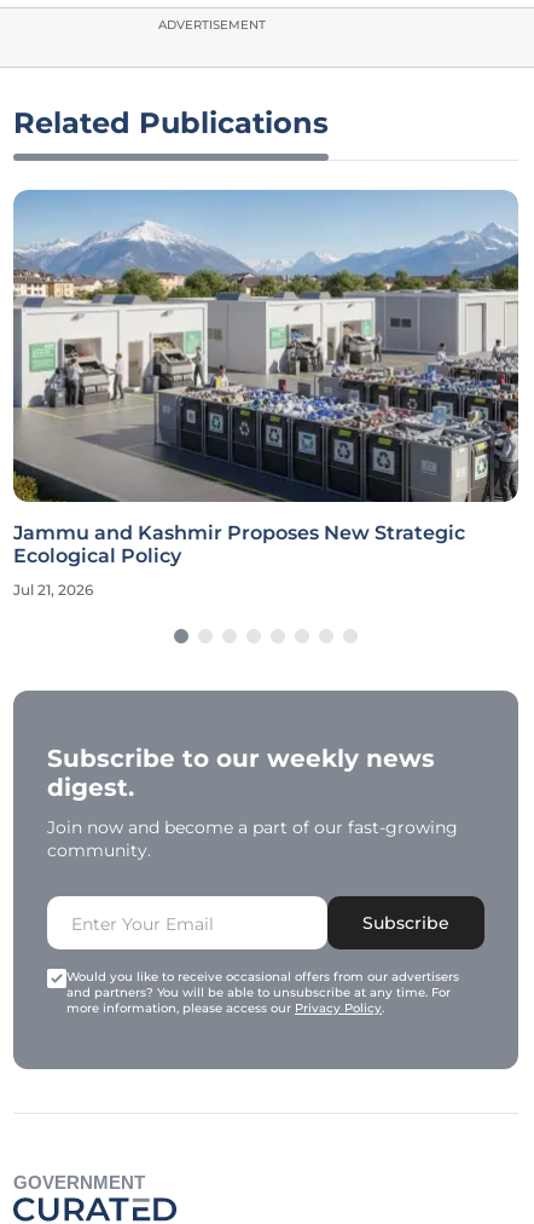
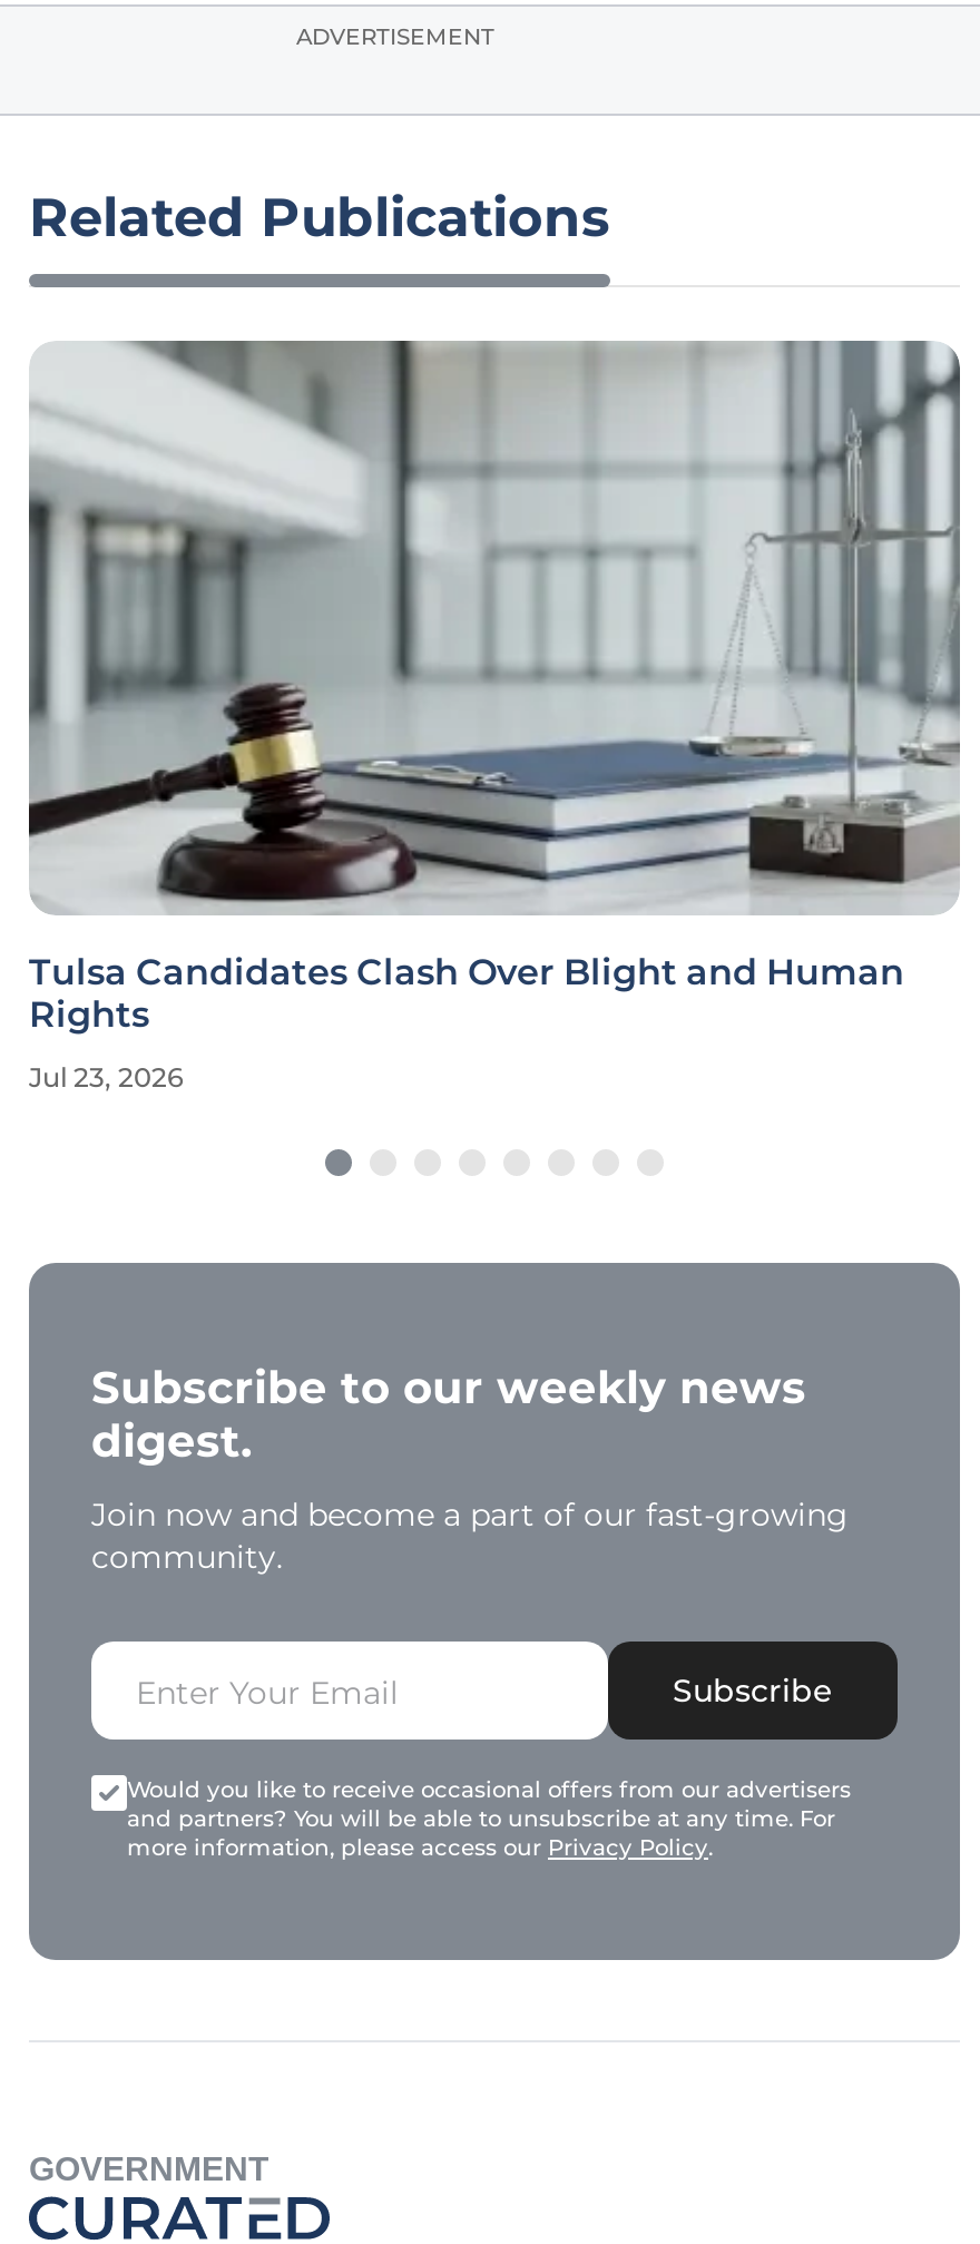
[12,189,518,568] [image] | Jammu and Kashmir Proposes New Strategic | Ecological Policy -> [29,339,962,1037] [image] | Tulsa Candidates Clash Over Blight and Human | Rights
[13,581,93,599] Jul 21, 2026 -> [29,1061,183,1095] Jul 23, 2026

